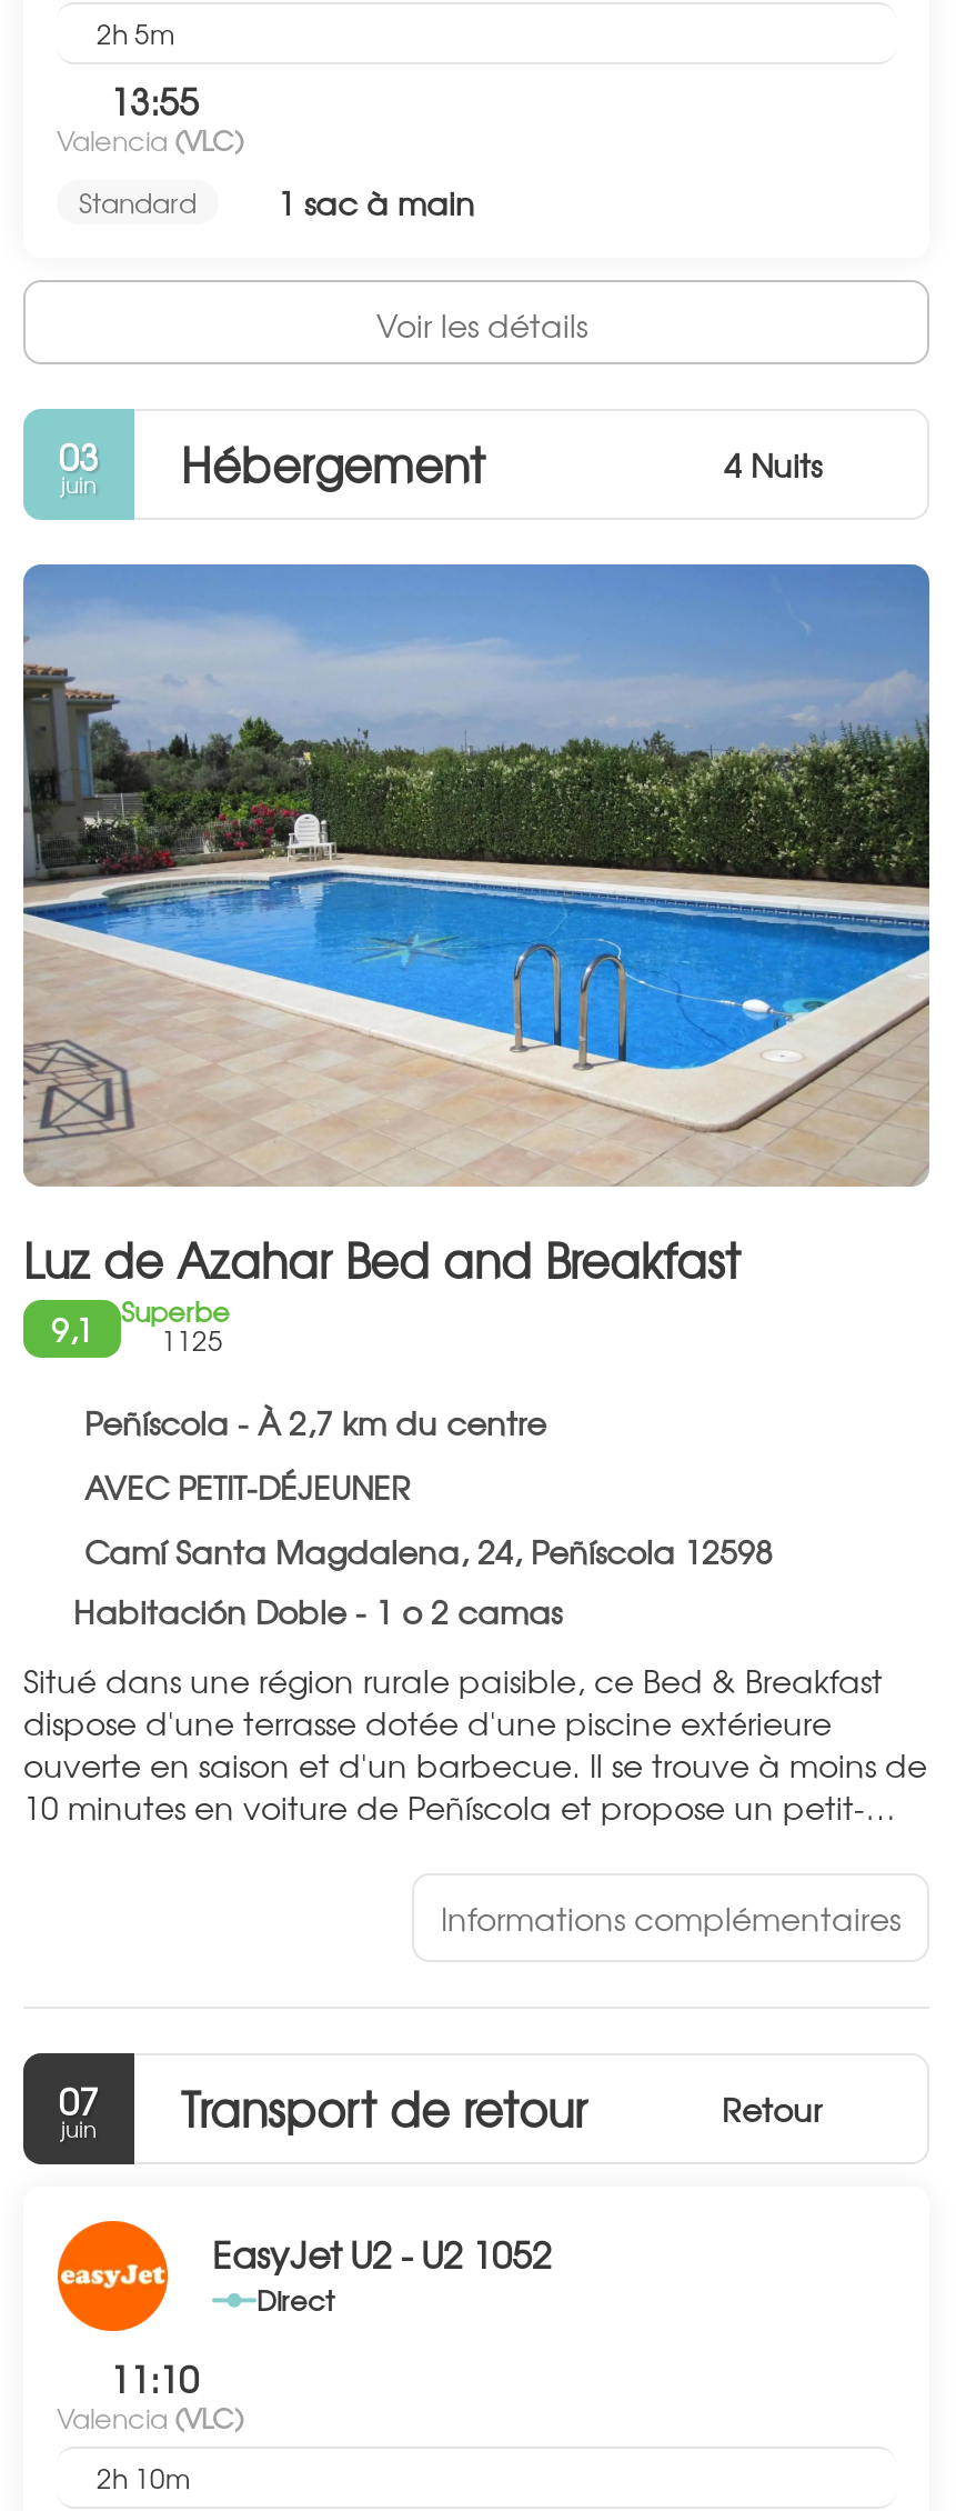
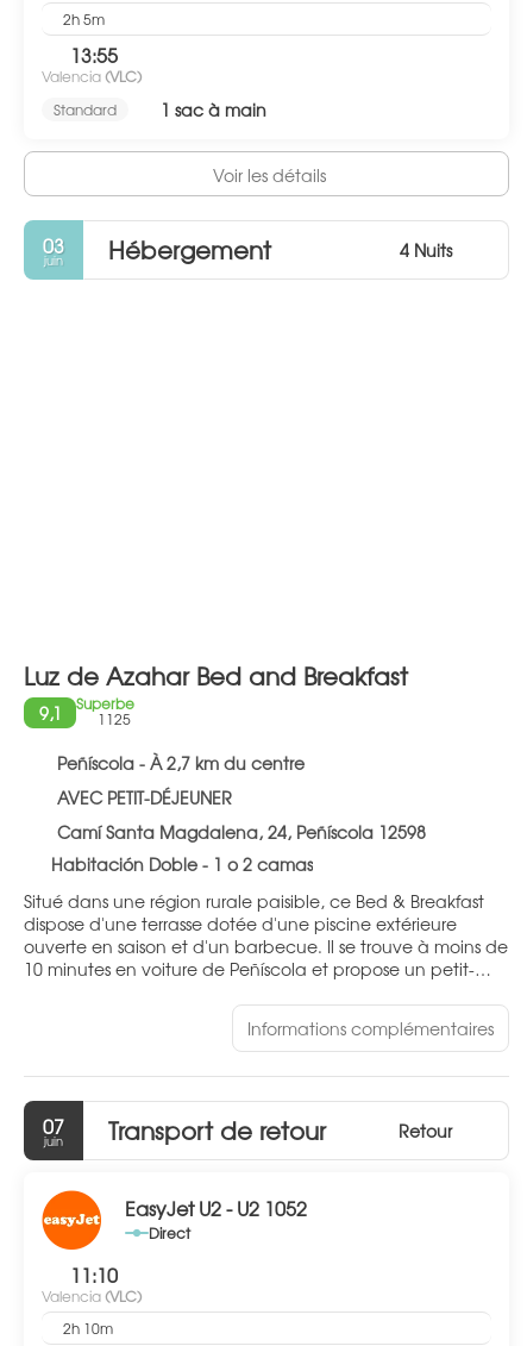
[21,562,932,1189] [image] -> none

